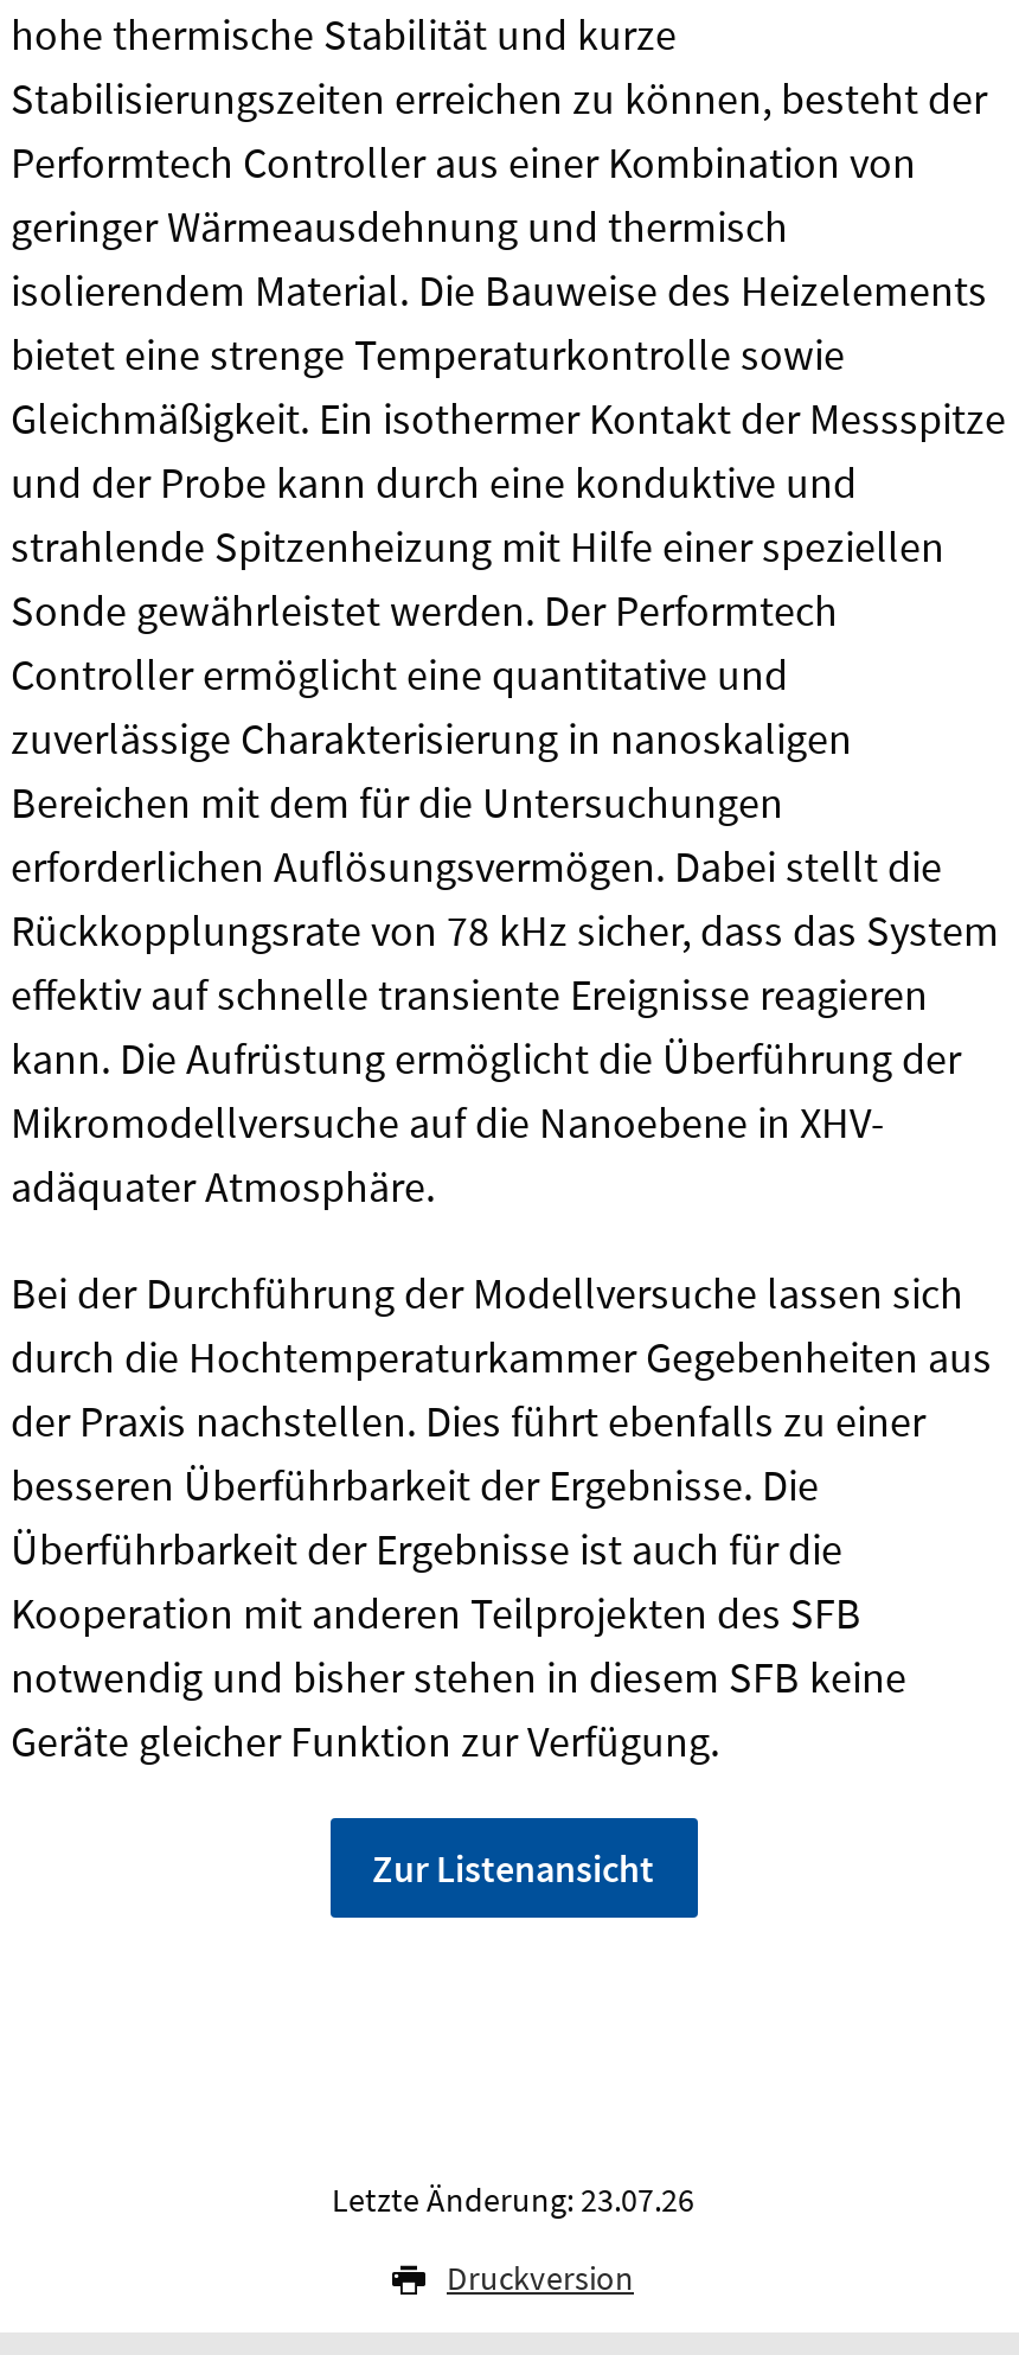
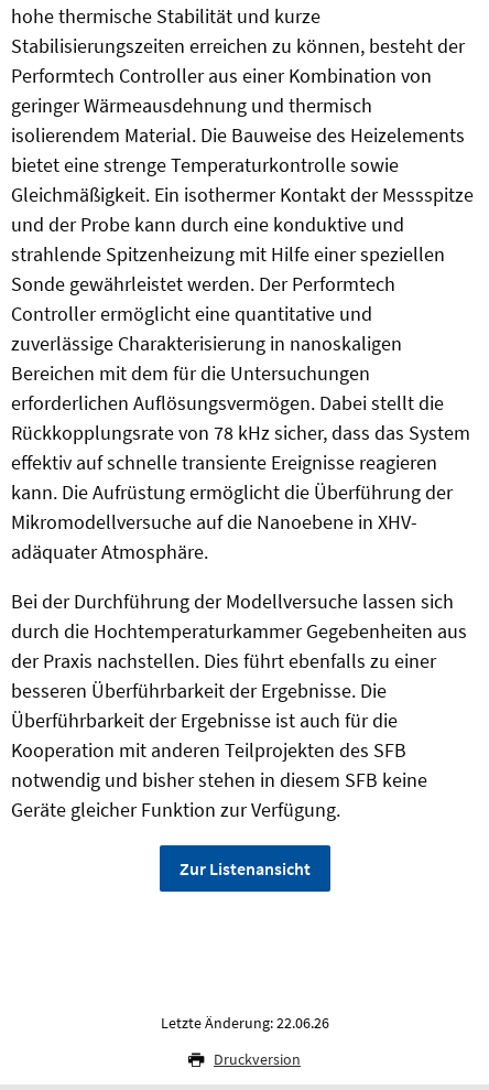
[332,2178,694,2220] Letzte Änderung: 23.07.26 -> [160,1013,329,1032] Letzte Änderung: 22.06.26

